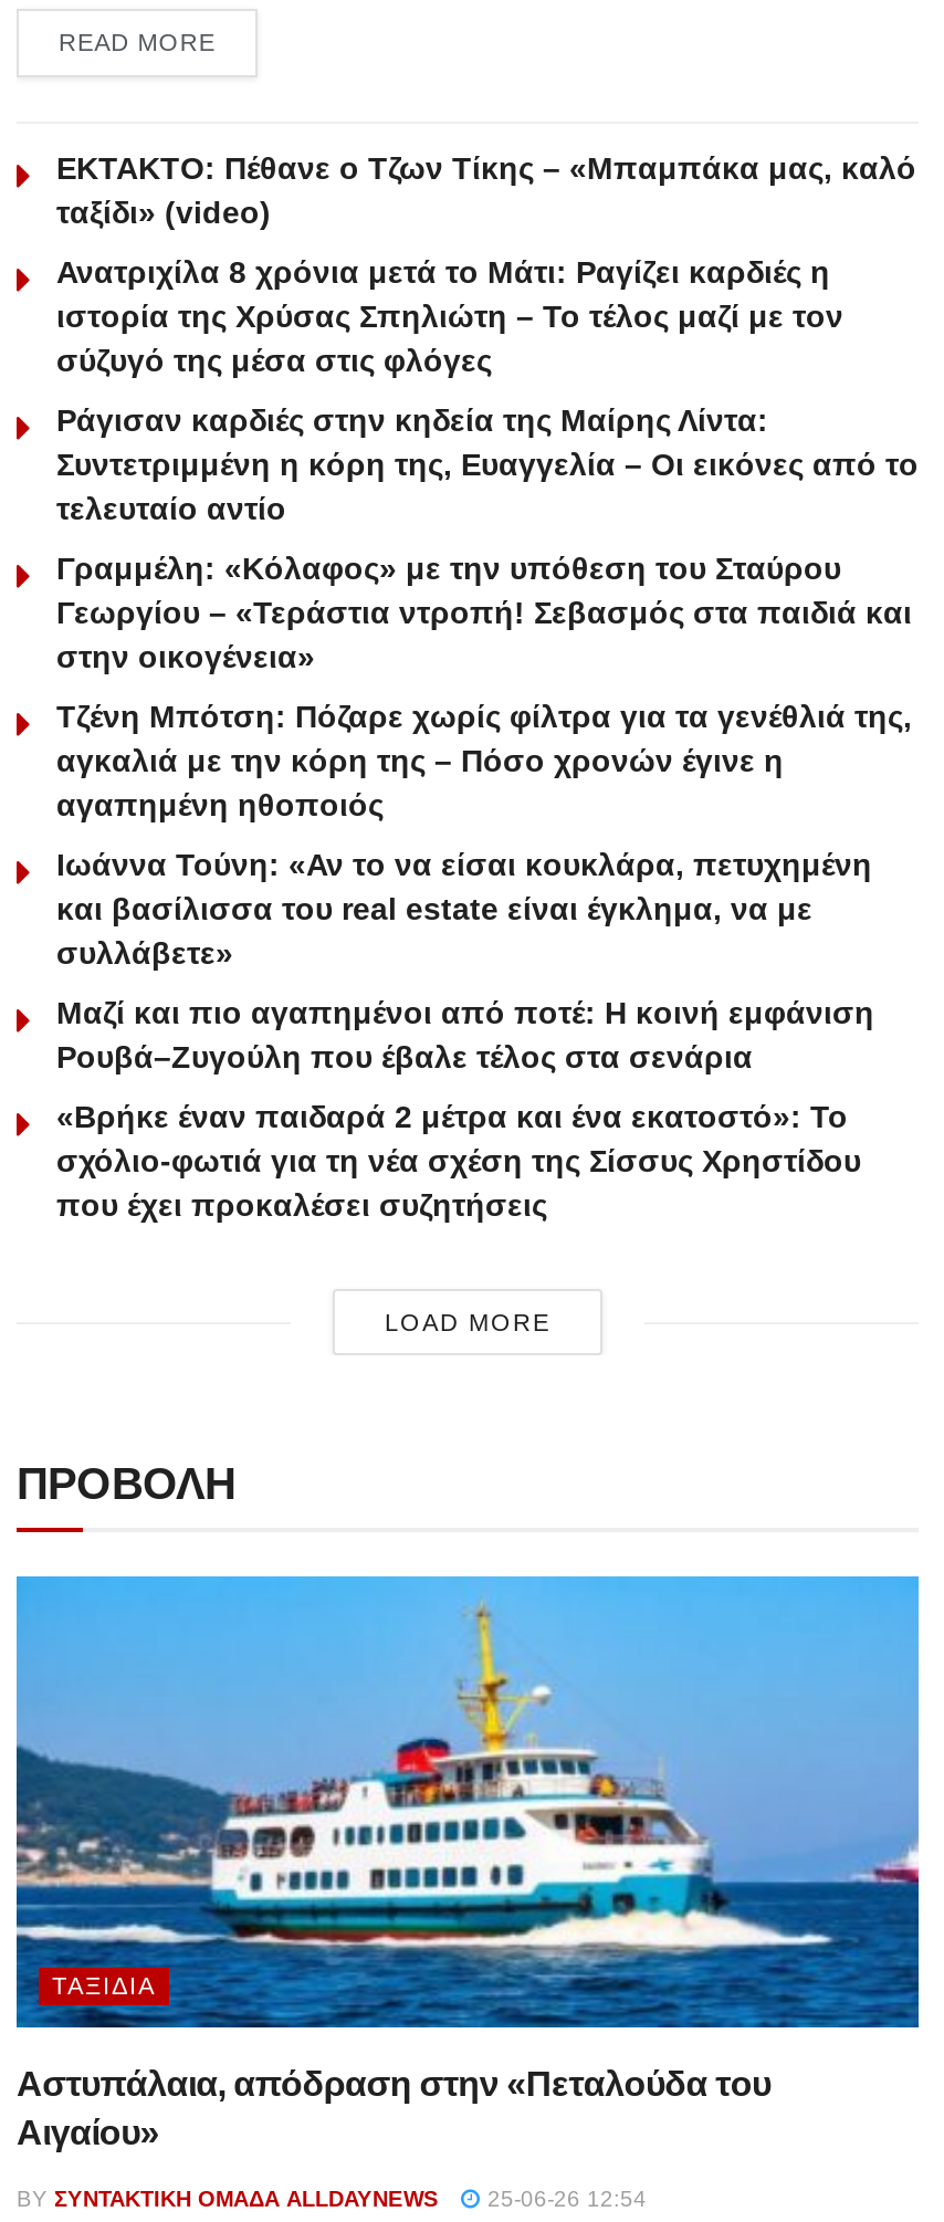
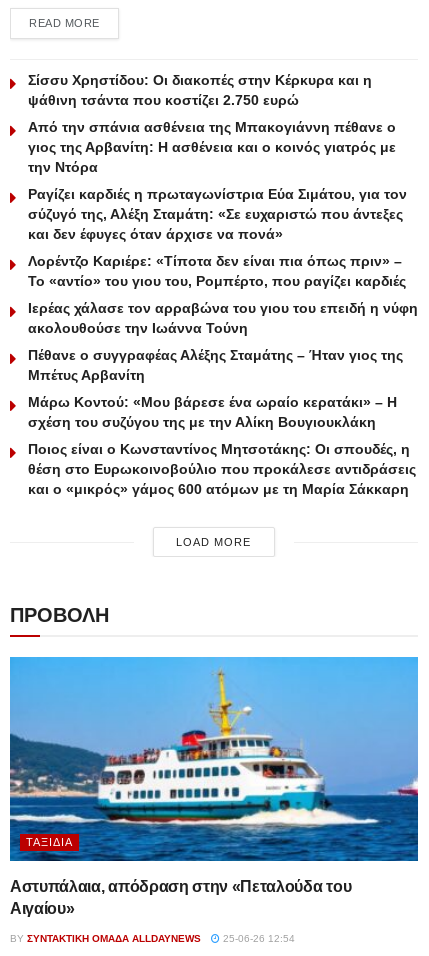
[56,151,916,230] ΕΚΤΑΚΤΟ: Πέθανε ο Τζων Τίκης – «Μπαμπάκα μας, καλό | ταξίδι» (video) -> [28,72,372,108] Σίσσυ Χρηστίδου: Οι διακοπές στην Κέρκυρα και η | ψάθινη τσάντα που κοστίζει 2.750 ευρώ
[56,254,843,378] Ανατριχίλα 8 χρόνια μετά το Μάτι: Ραγίζει καρδιές η | ιστορία της Χρύσας Σπηλιώτη – Το τέλος μαζί με τον | σύζυγό της μέσα στις φλόγες -> [28,119,396,175] Από την σπάνια ασθένεια της Μπακογιάννη πέθανε ο | γιος της Αρβανίτη: Η ασθένεια και ο κοινός γιατρός με | την Ντόρα
[56,403,919,526] Ράγισαν καρδιές στην κηδεία της Μαίρης Λίντα: | Συντετριμμένη η κόρη της, Ευαγγελία – Οι εικόνες από το | τελευταίο αντίο -> [28,186,407,242] Ραγίζει καρδιές η πρωταγωνίστρια Εύα Σιμάτου, για τον | σύζυγό της, Αλέξη Σταμάτη: «Σε ευχαριστώ που άντεξες | και δεν έφυγες όταν άρχισε να πονά»
[56,551,912,675] Γραμμέλη: «Κόλαφος» με την υπόθεση του Σταύρου | Γεωργίου – «Τεράστια ντροπή! Σεβασμός στα παιδιά και | στην οικογένεια» -> [28,253,406,289] Λορέντζο Καριέρε: «Τίποτα δεν είναι πια όπως πριν» – | Το «αντίο» του γιου του, Ρομπέρτο, που ραγίζει καρδιές
[56,699,912,823] Τζένη Μπότση: Πόζαρε χωρίς φίλτρα για τα γενέθλιά της, | αγκαλιά με την κόρη της – Πόσο χρονών έγινε η | αγαπημένη ηθοποιός -> [28,300,418,336] Ιερέας χάλασε τον αρραβώνα του γιου του επειδή η νύφη | ακολουθούσε την Ιωάννα Τούνη
[56,847,872,971] Ιωάννα Τούνη: «Αν το να είσαι κουκλάρα, πετυχημένη | και βασίλισσα του real estate είναι έγκλημα, να με | συλλάβετε» -> [28,347,403,383] Πέθανε ο συγγραφέας Αλέξης Σταμάτης – Ήταν γιος της | Μπέτυς Αρβανίτη
[56,995,874,1075] Μαζί και πιο αγαπημένοι από ποτέ: Η κοινή εμφάνιση | Ρουβά–Ζυγούλη που έβαλε τέλος στα σενάρια -> [28,394,397,430] Μάρω Κοντού: «Μου βάρεσε ένα ωραίο κερατάκι» – Η | σχέση του συζύγου της με την Αλίκη Βουγιουκλάκη
[56,1099,861,1223] «Βρήκε έναν παιδαρά 2 μέτρα και ένα εκατοστό»: Το | σχόλιο-φωτιά για τη νέα σχέση της Σίσσυς Χρηστίδου | που έχει προκαλέσει συζητήσεις -> [28,441,416,497] Ποιος είναι ο Κωνσταντίνος Μητσοτάκης: Οι σπουδές, η | θέση στο Ευρωκοινοβούλιο που προκάλεσε αντιδράσεις | και ο «μικρός» γάμος 600 ατόμων με τη Μαρία Σάκκαρη

